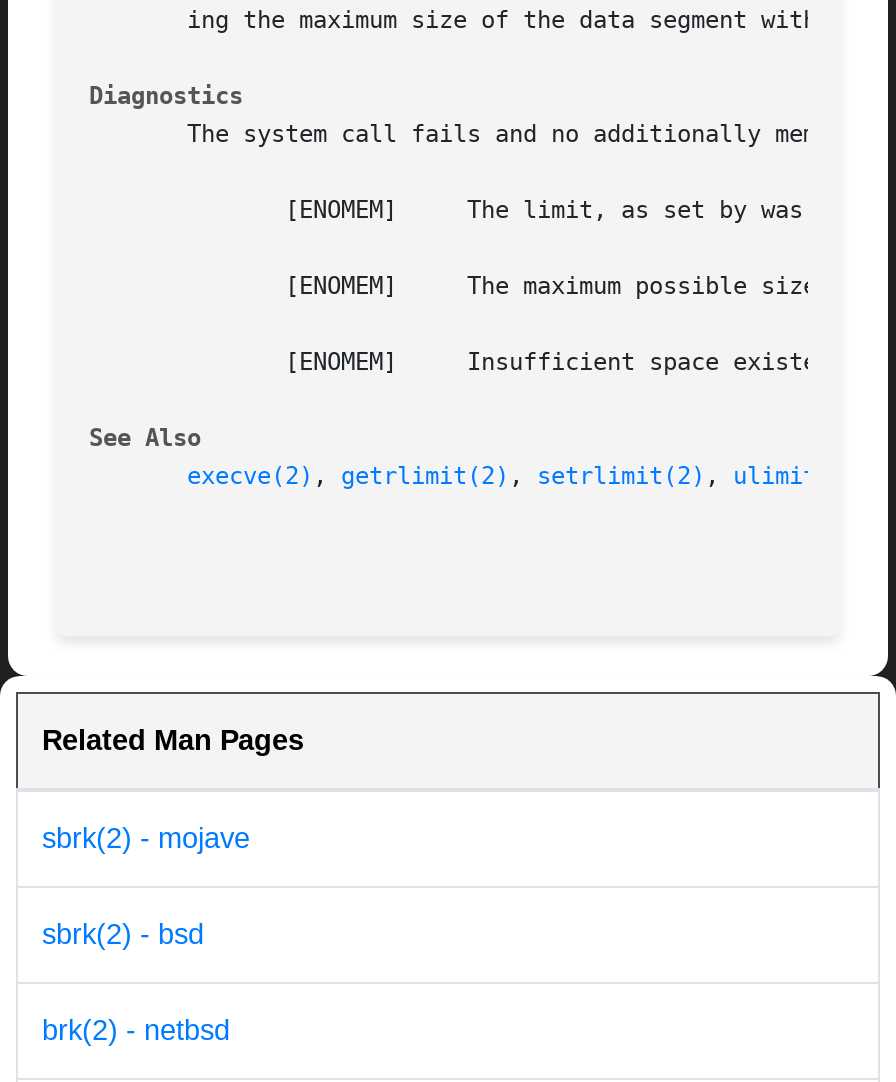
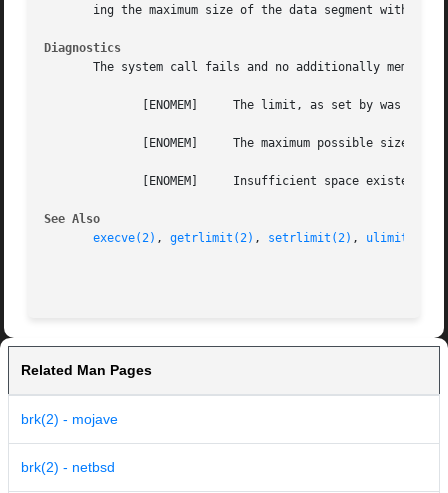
[42,823,250,951] sbrk(2) - mojave | sbrk(2) - bsd -> [21,411,118,427] brk(2) - mojave

